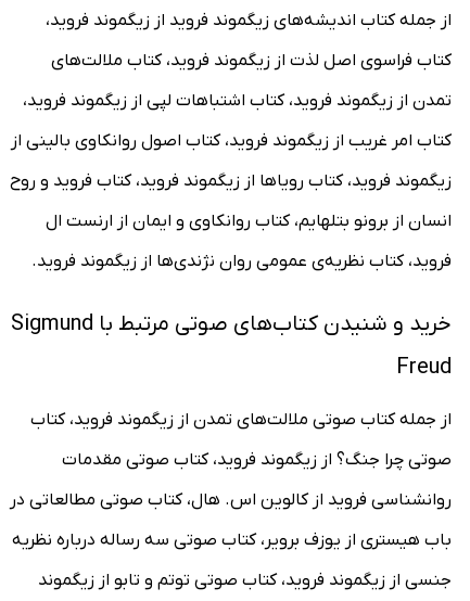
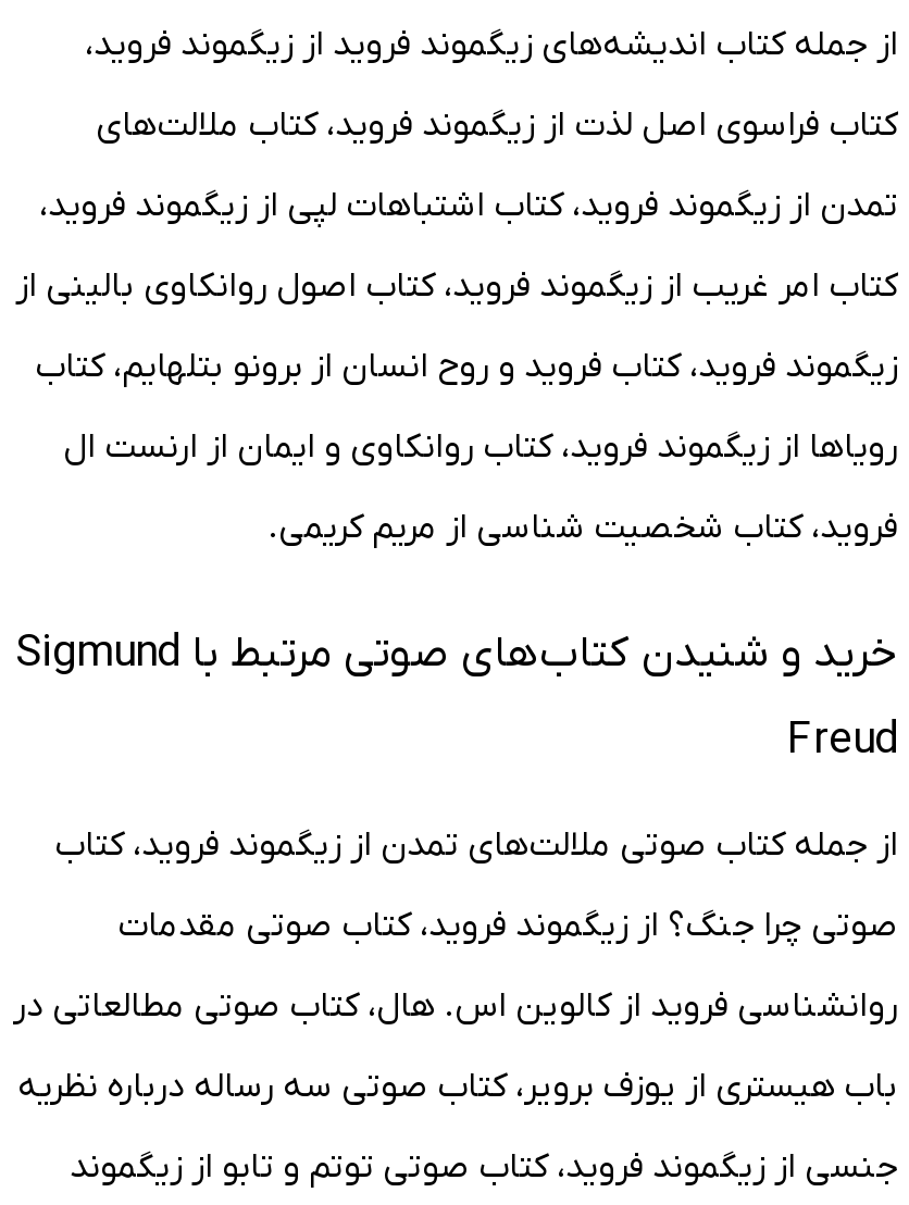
[10,171,452,192] زیگموند فروید، کتاب رویاها از زیگموند فروید، کتاب فروید و روح -> [35,346,898,390] زیگموند فروید، کتاب فروید و روح انسان از برونو بتلهایم، کتاب
[46,211,452,232] انسان از برونو بتلهایم، کتاب روانکاوی و ایمان از ارنست ال -> [63,427,898,470] رویاها از زیگموند فروید، کتاب روانکاوی و ایمان از ارنست ال
[31,251,452,273] فروید، کتاب نظریه‌ی عمومی روان نژندی‌ها از زیگموند فروید. -> [267,507,898,551] فروید، کتاب شخصیت شناسی از مریم کریمی.

